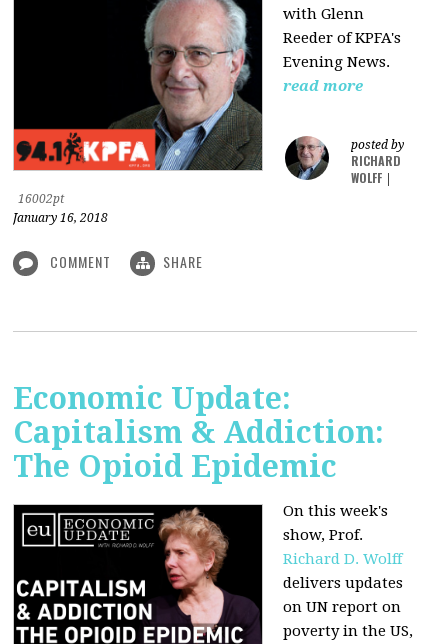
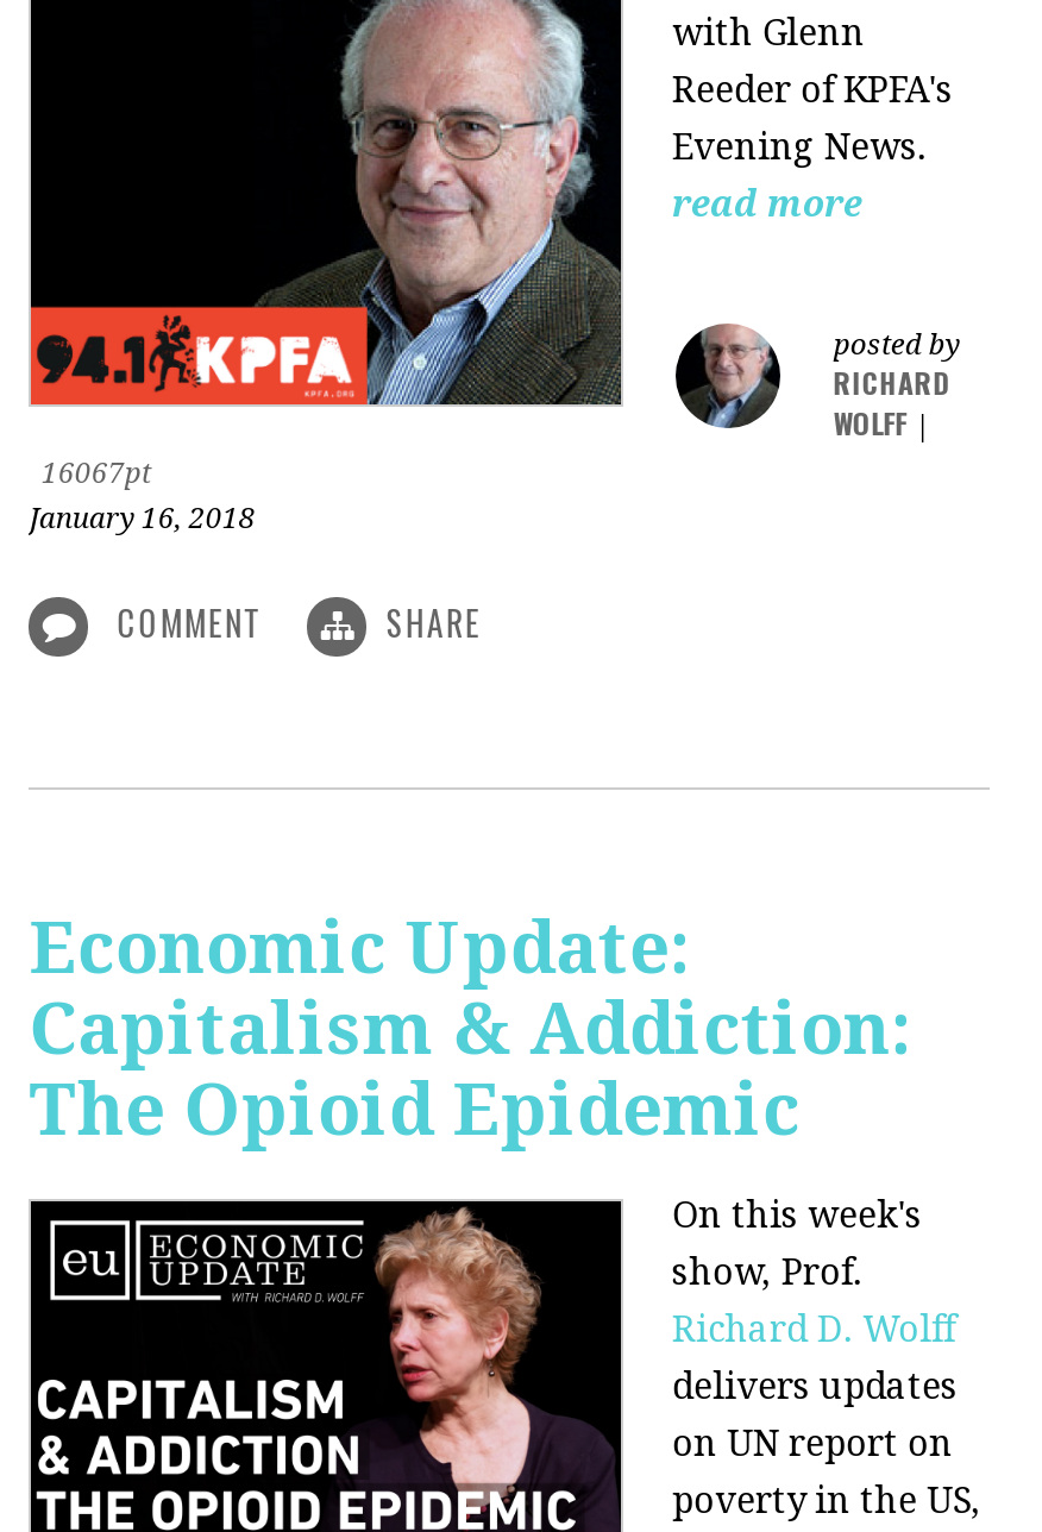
[18,192,64,206] 16002pt -> [41,456,151,489] 16067pt

